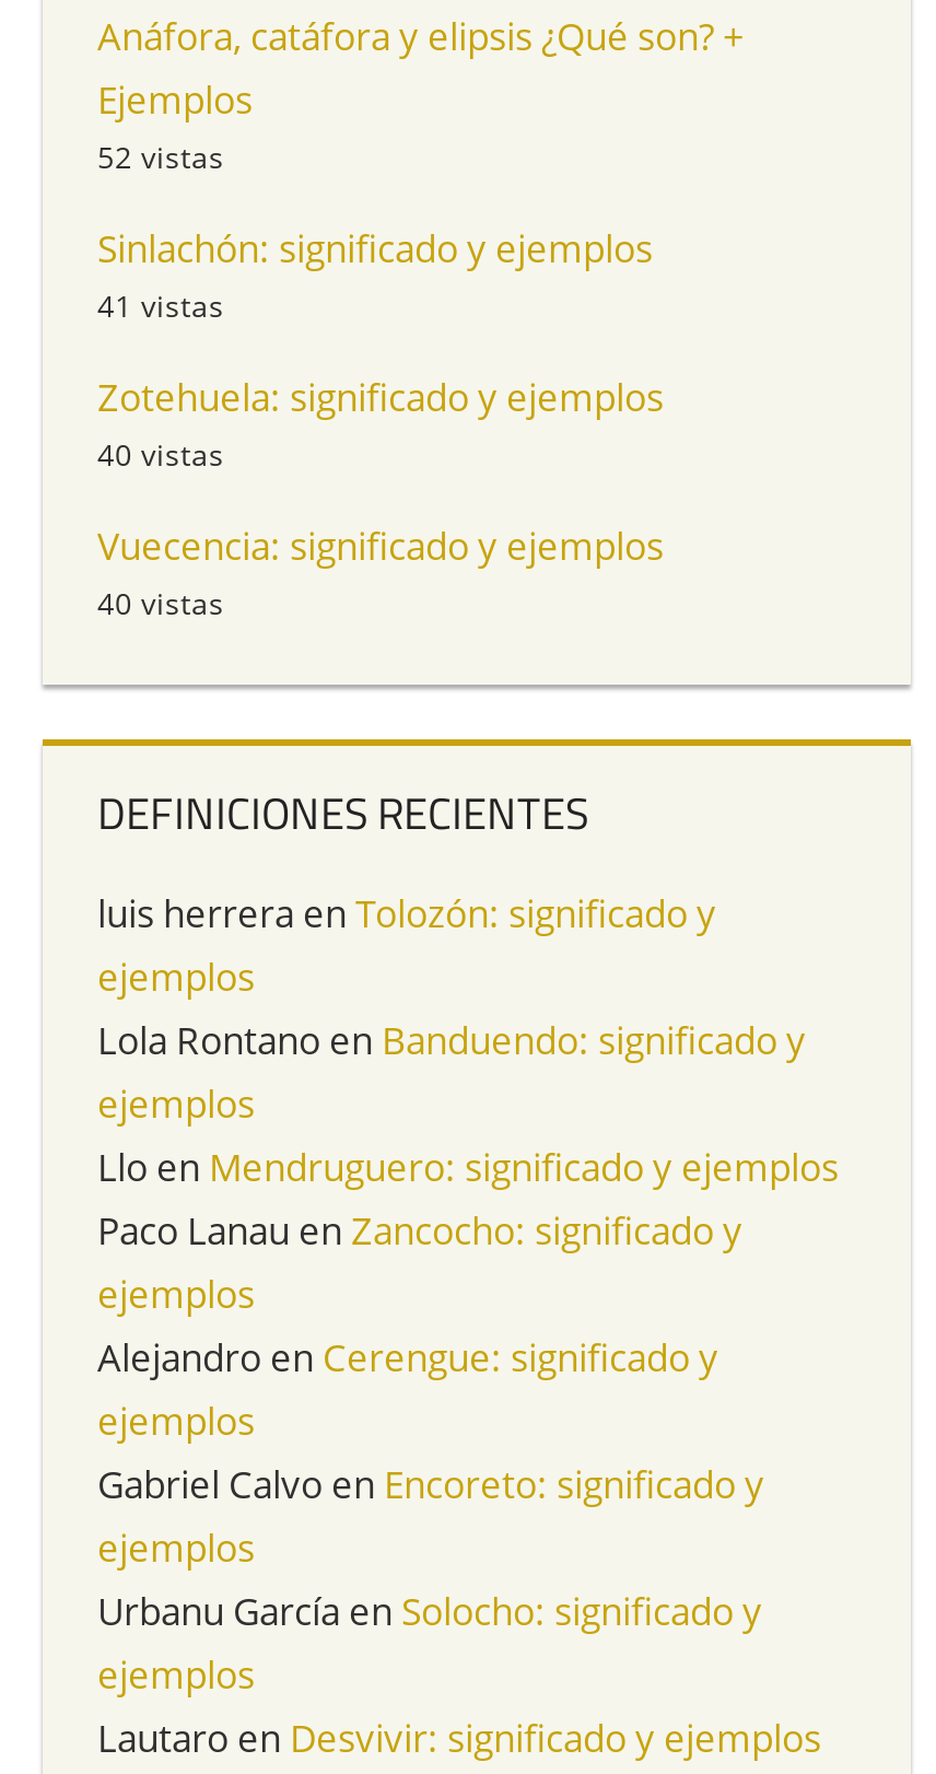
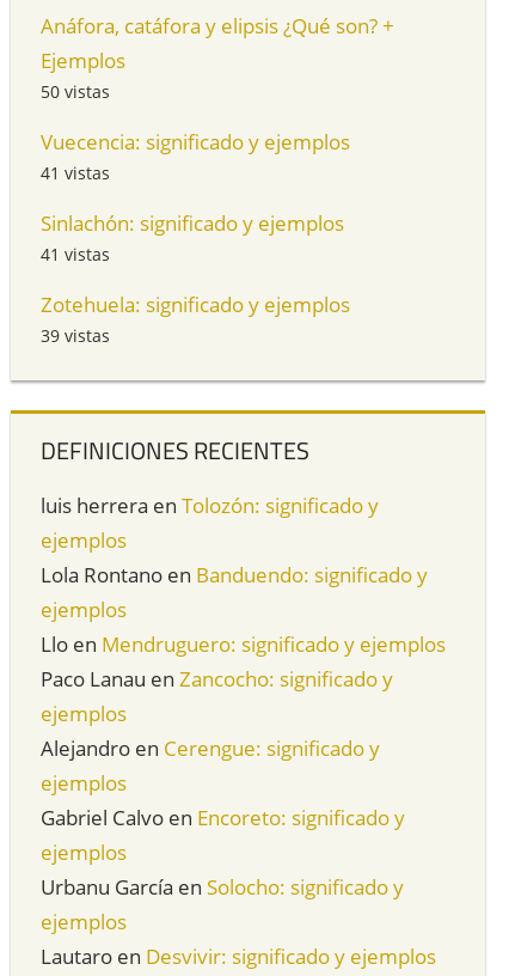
[97,136,224,178] 52 vistas -> [41,80,110,185] 50 vistas | 41 vistas
moved [97,224,664,423] -> [41,210,350,319]: Sinlachón: significado y ejemplos | 41 vistas | Zotehuela: significado y ejemplos
[97,434,224,624] 40 vistas | 40 vistas -> [41,324,110,347] 39 vistas
moved [97,521,664,572] -> [41,128,350,156]: Vuecencia: significado y ejemplos

